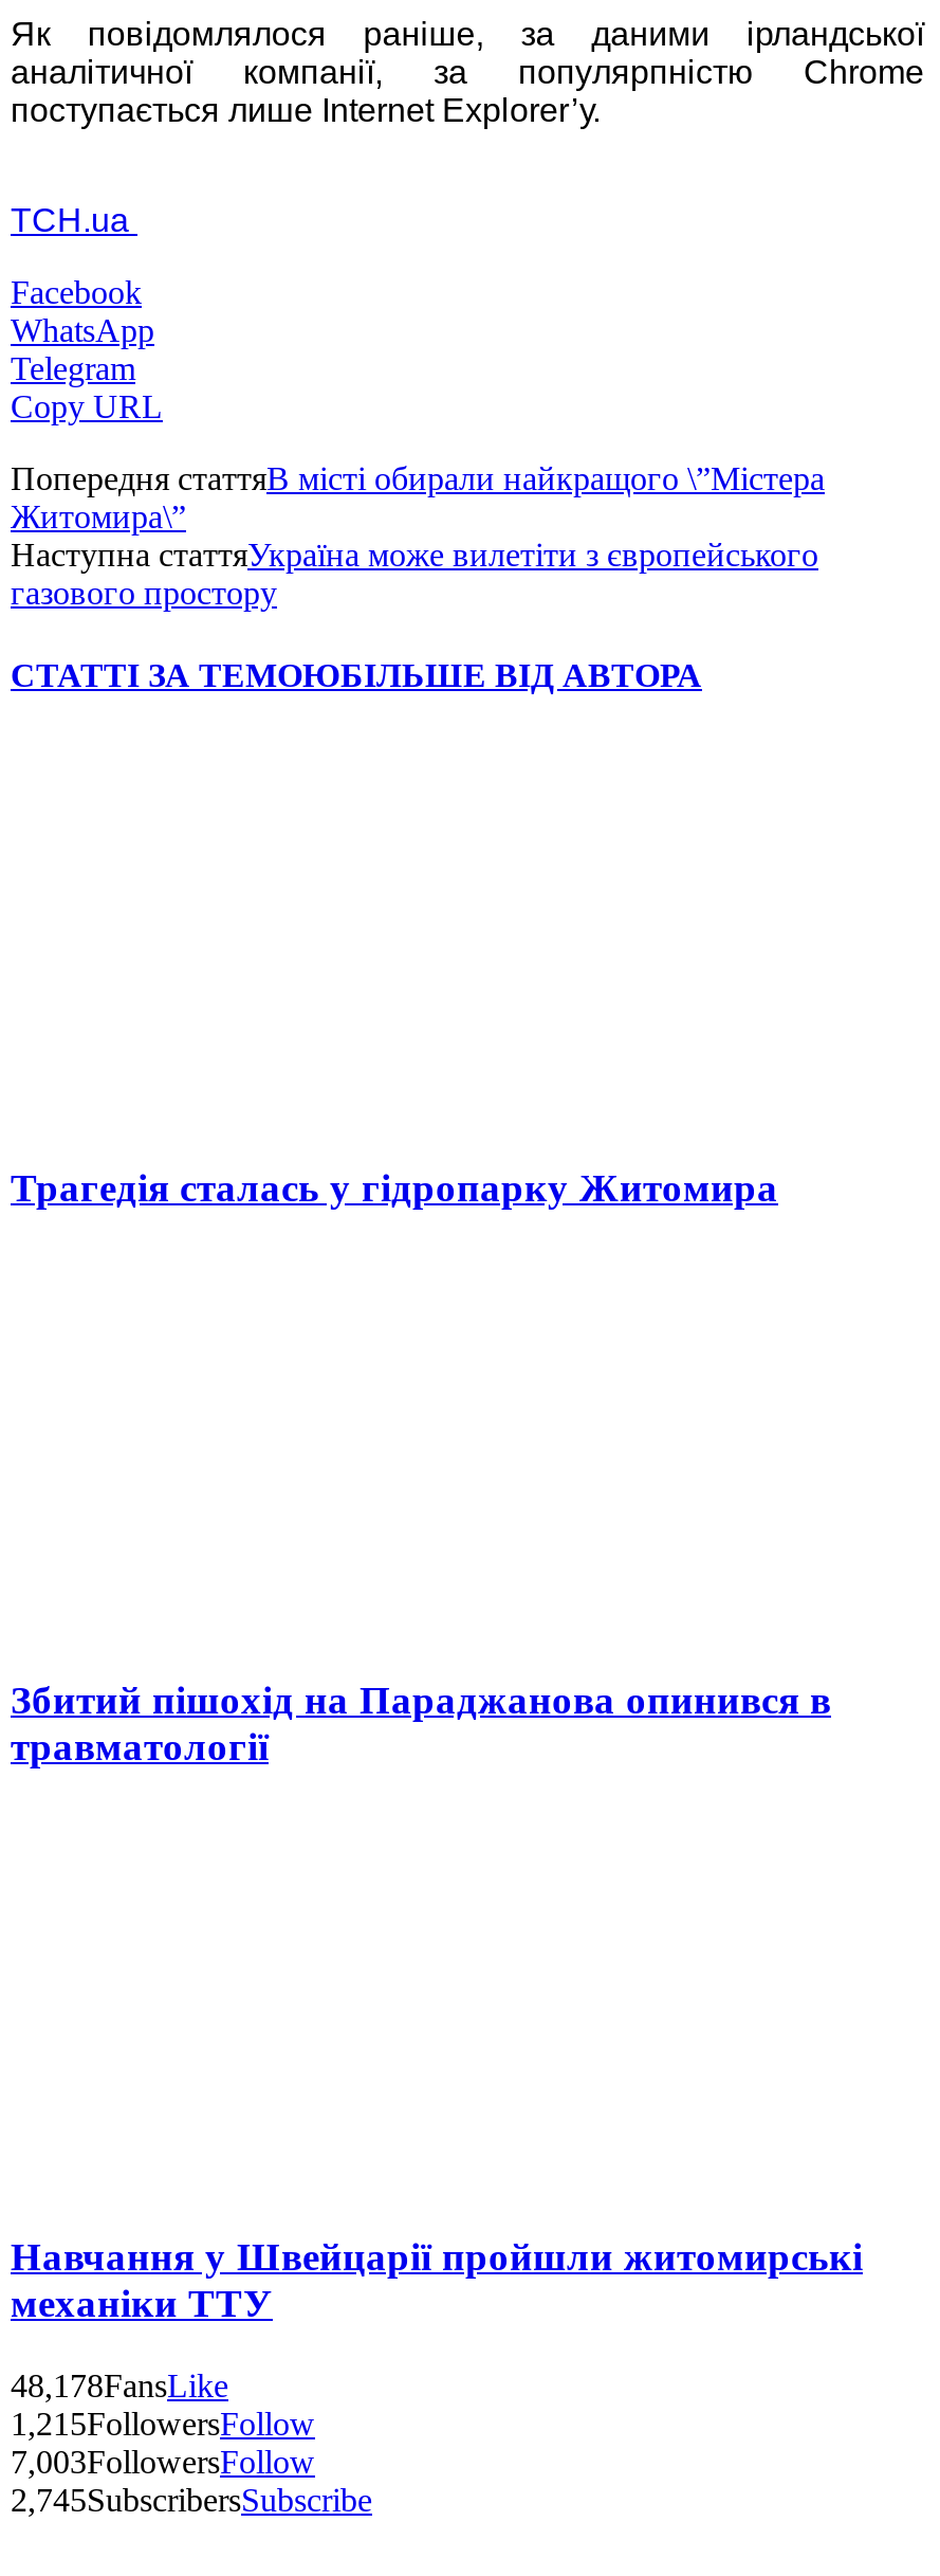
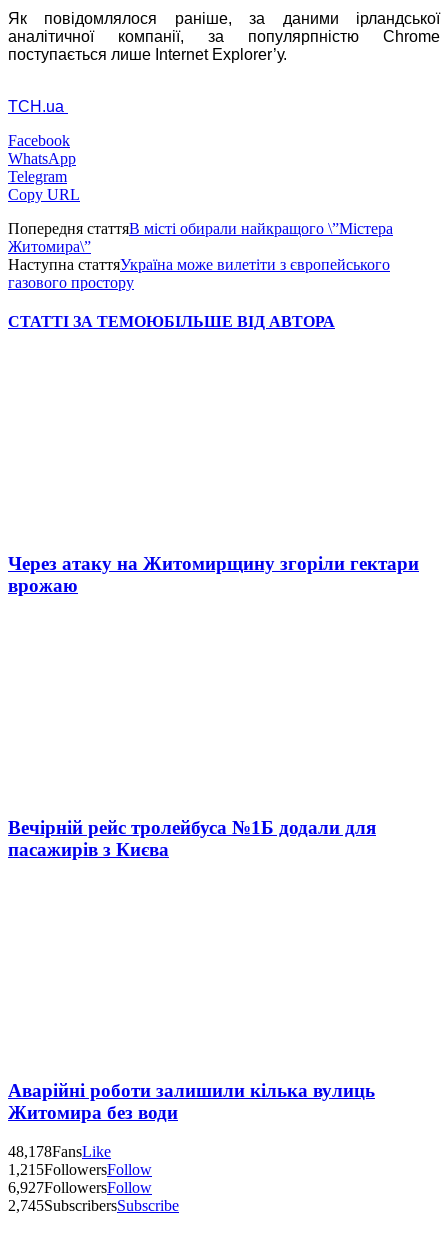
[11,1165,778,1210] Трагедія сталась у гідропарку Житомира -> [8,553,419,596] Через атаку на Житомирщину згоріли гектари | врожаю
[11,1676,831,1767] Збитий пішохід на Параджанова опинився в | травматології -> [8,816,376,859] Вечірній рейс тролейбуса №1Б додали для | пасажирів з Києва
[11,2234,863,2325] Навчання у Швейцарії пройшли житомирські | механіки ТТУ -> [8,1080,375,1123] Аварійні роботи залишили кілька вулиць | Житомира без води
[11,2443,315,2479] 7,003FollowersFollow -> [8,1179,152,1196] 6,927FollowersFollow

